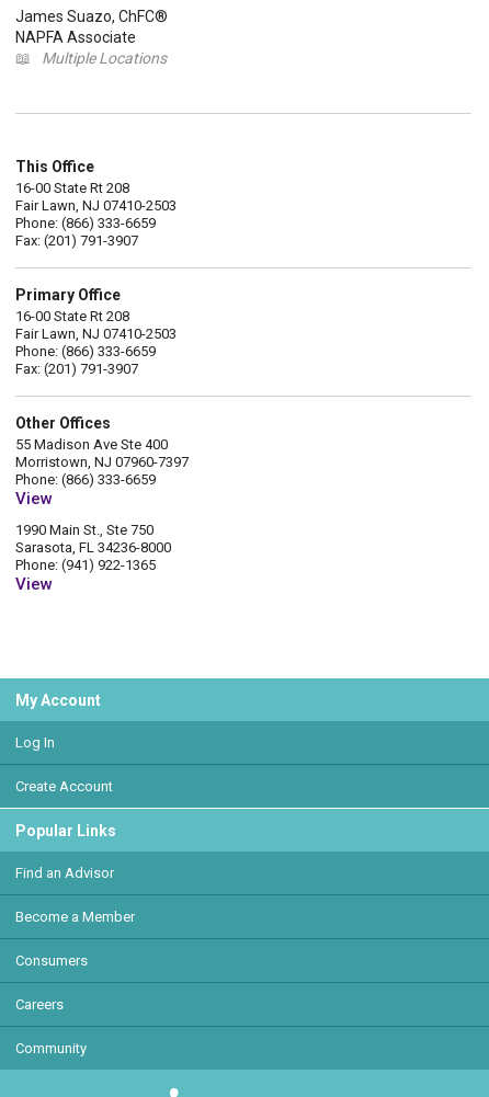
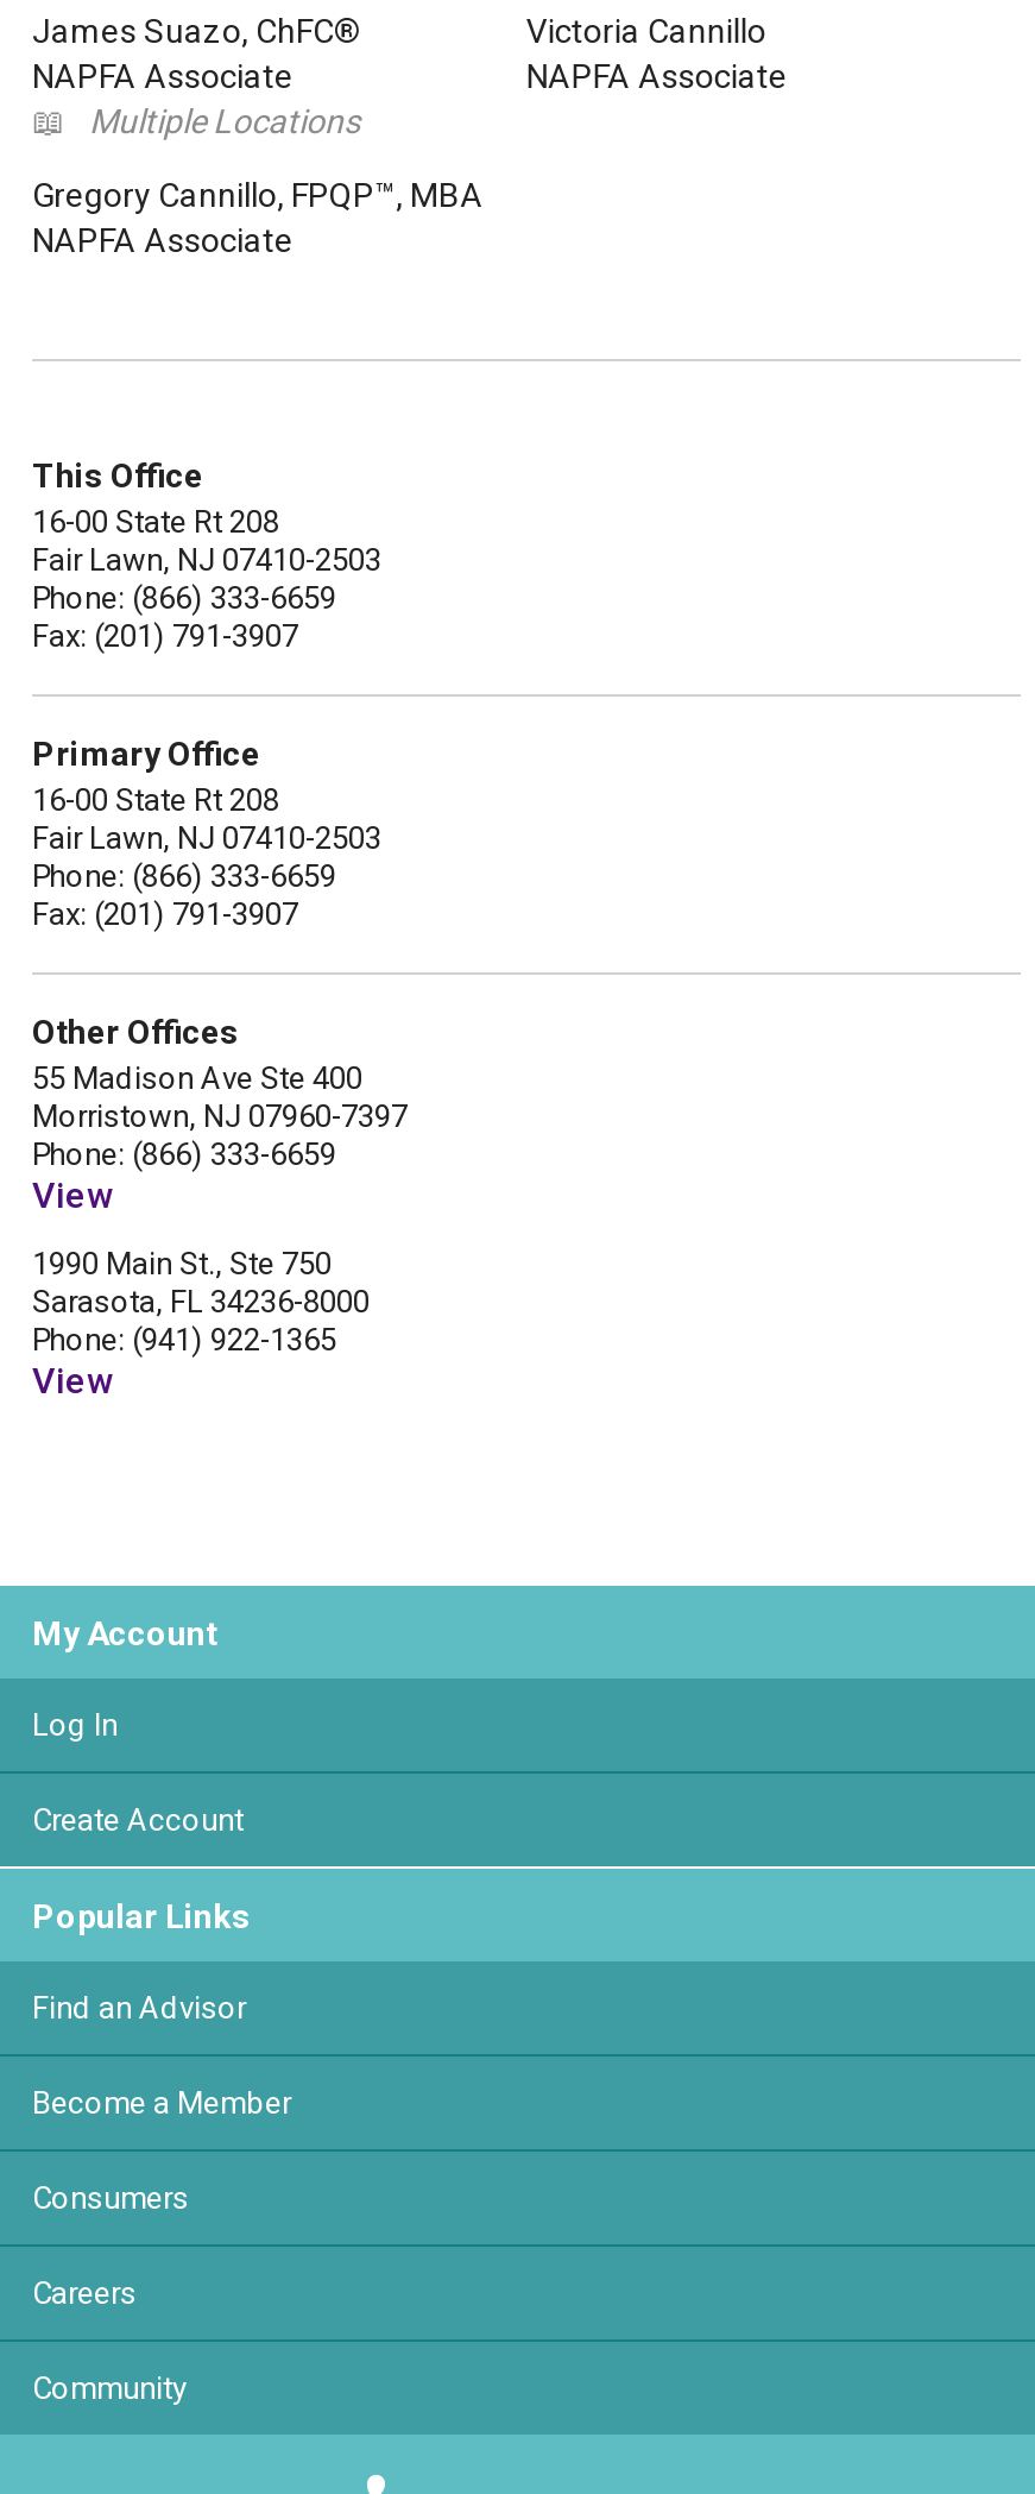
none -> [32,12,787,259] Victoria Cannillo | NAPFA Associate | Gregory Cannillo, FPQP™, MBA | NAPFA Associate

